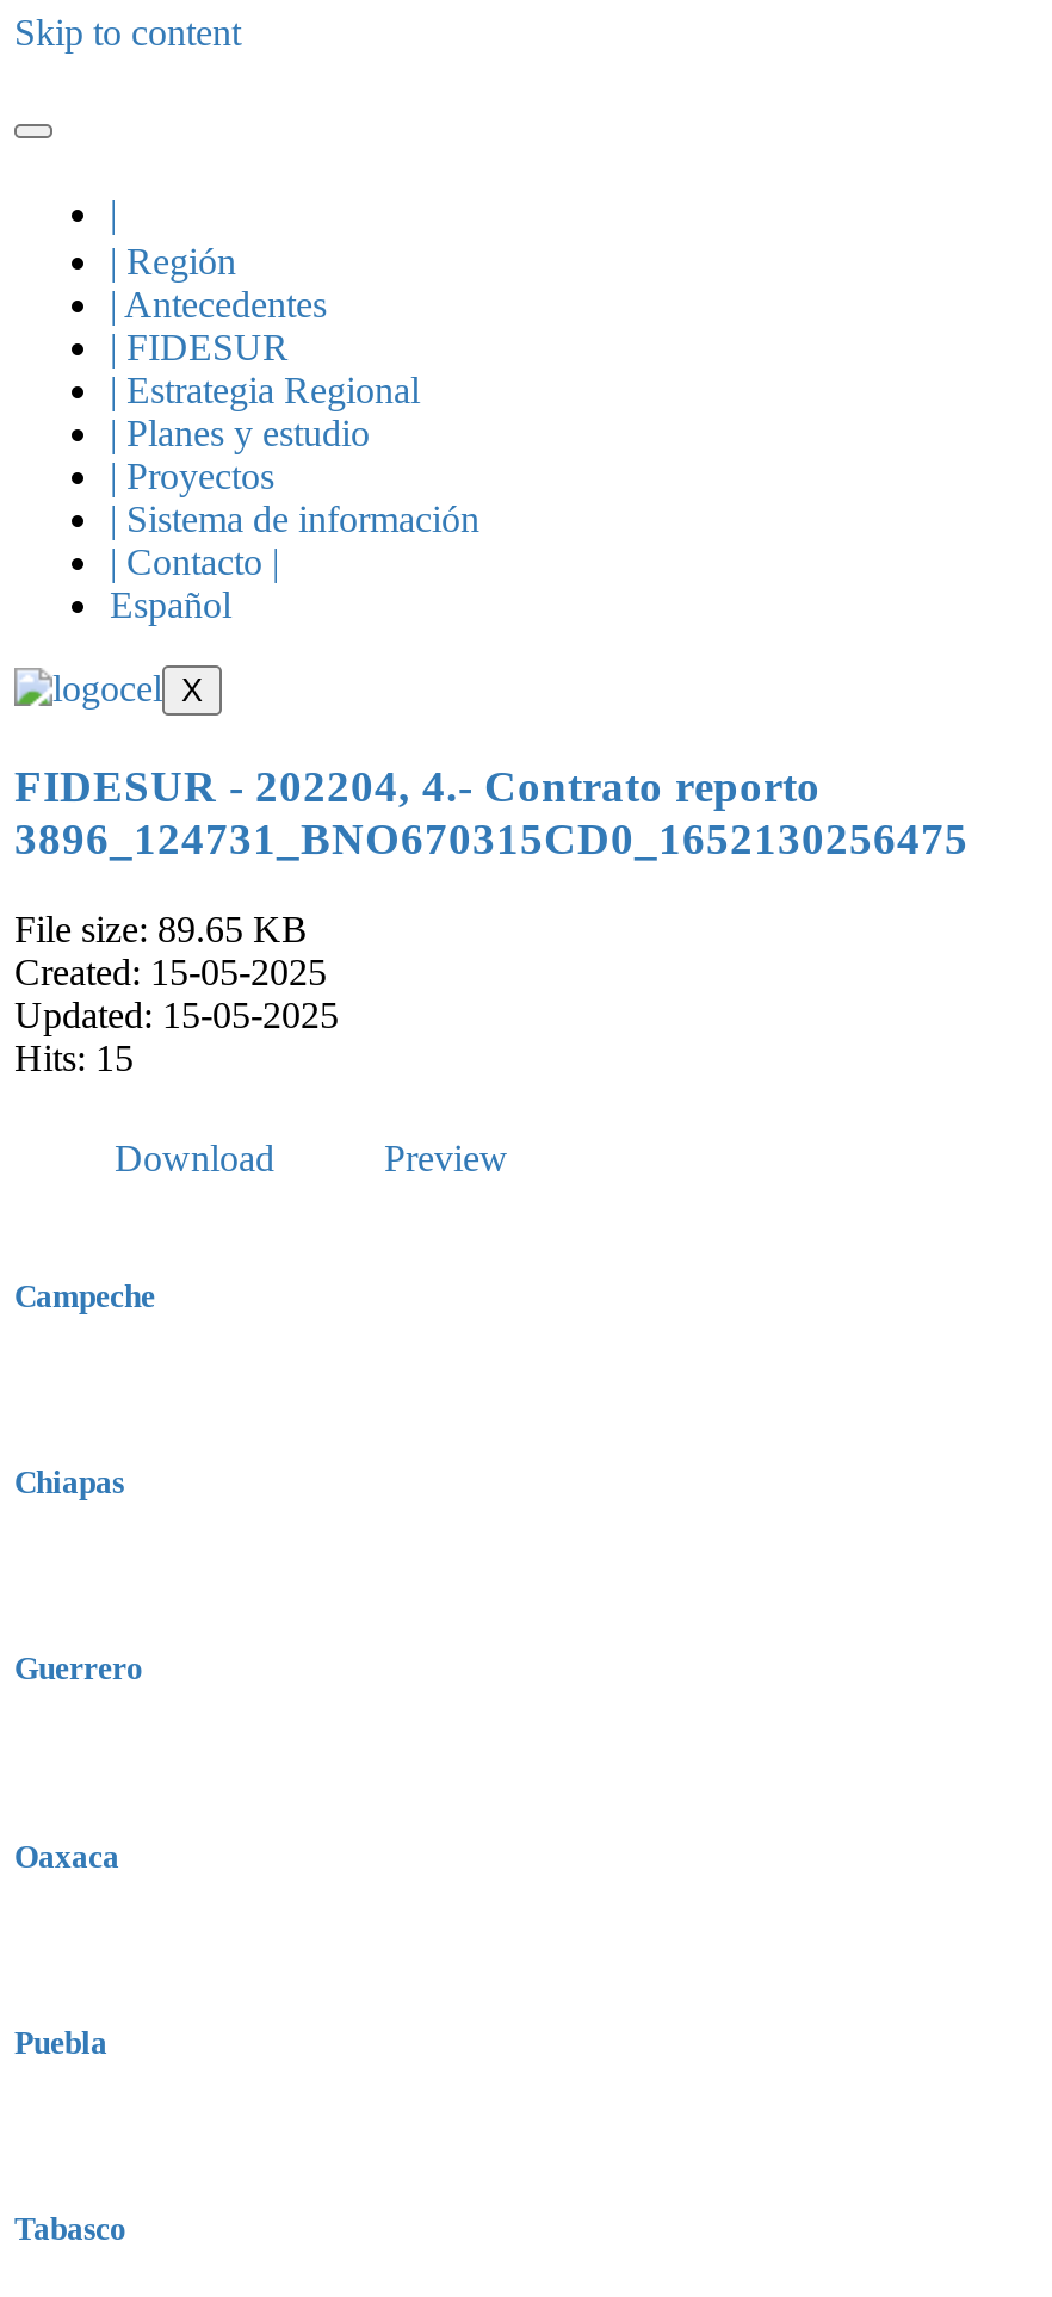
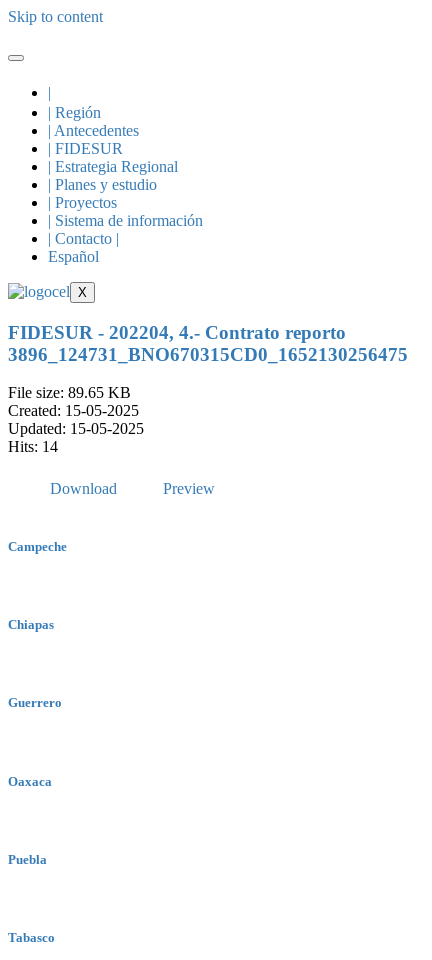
[14,1039,134,1079] Hits: 15 -> [8,438,58,455] Hits: 14

